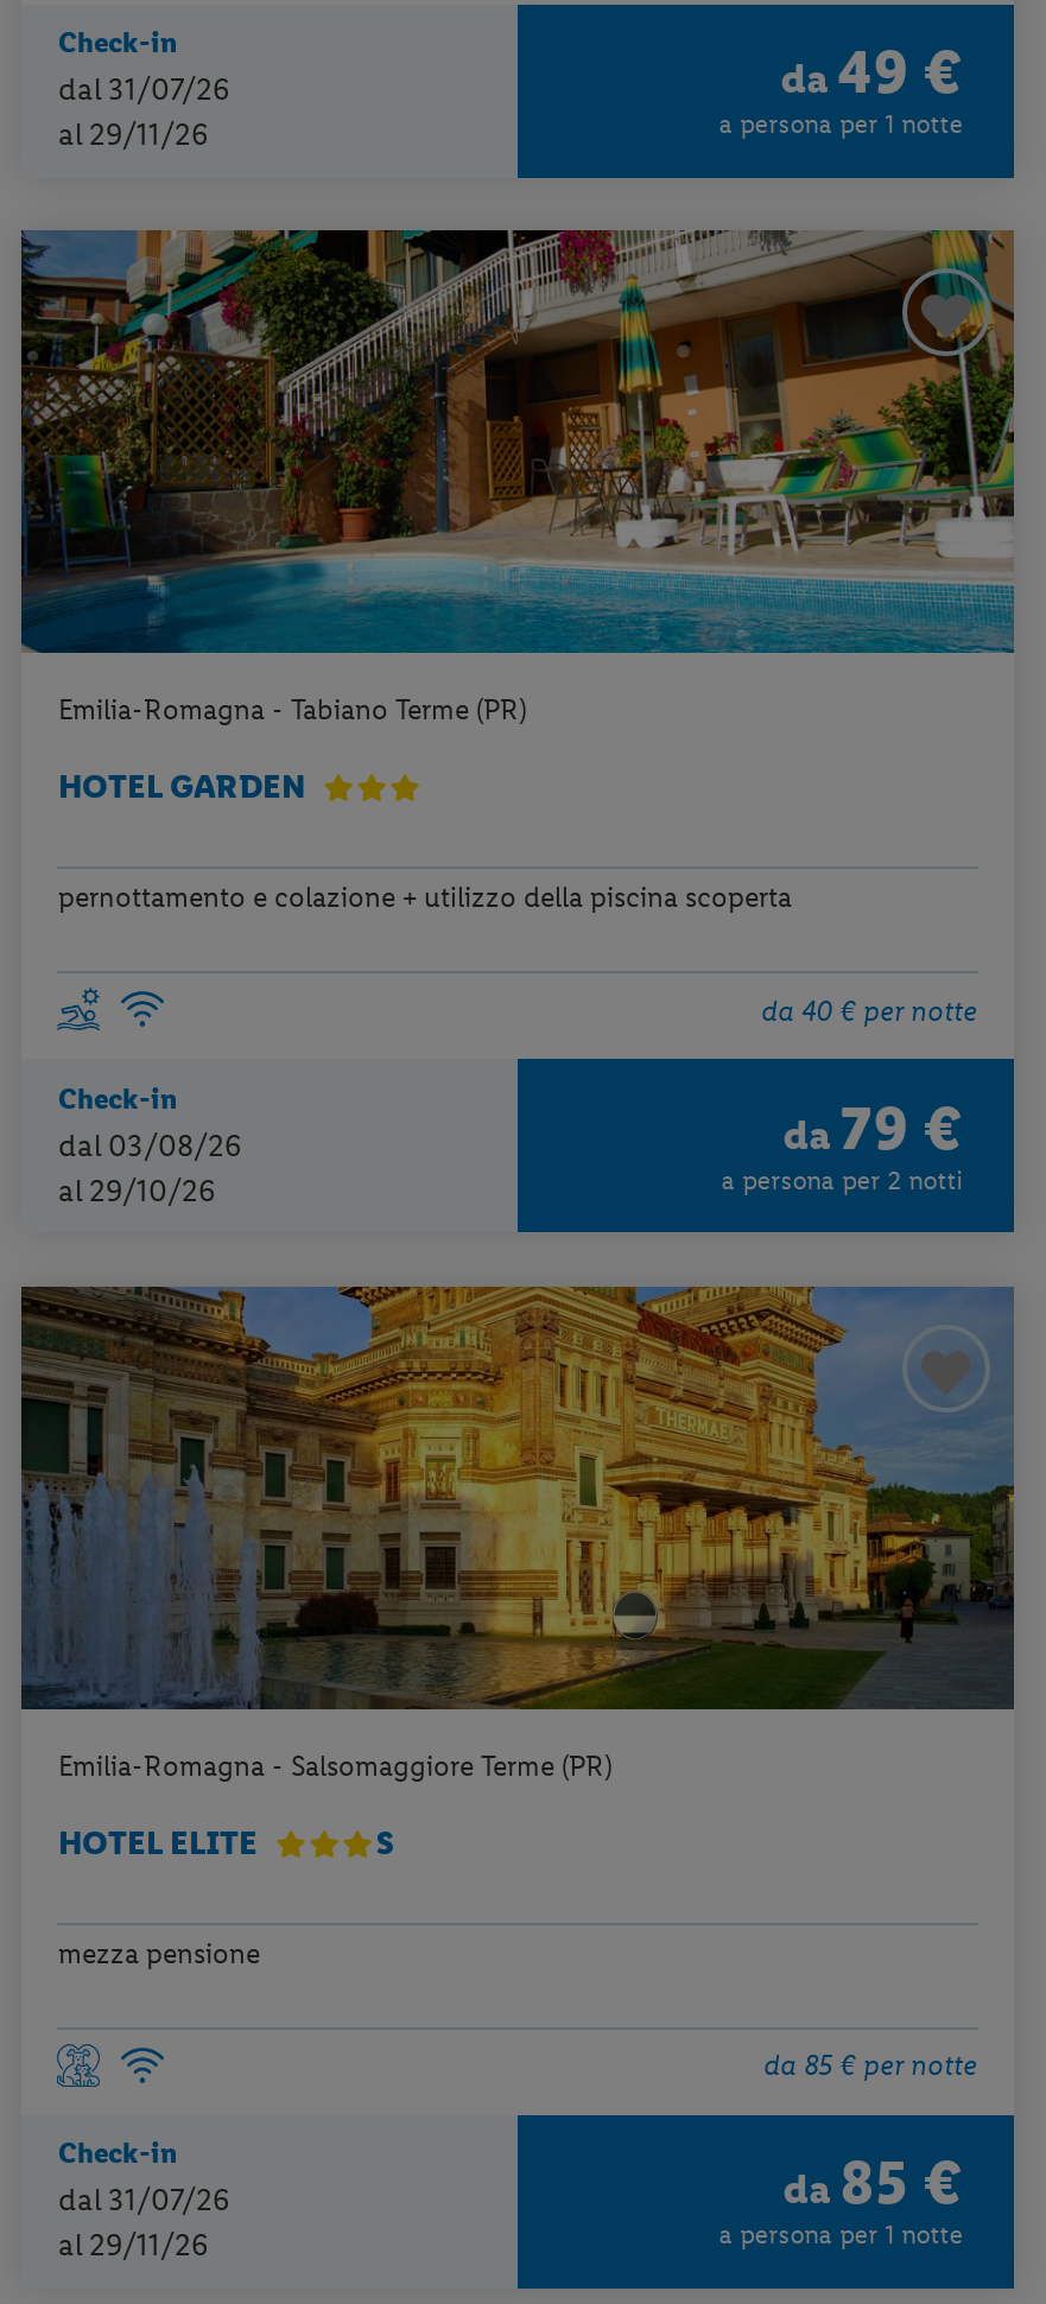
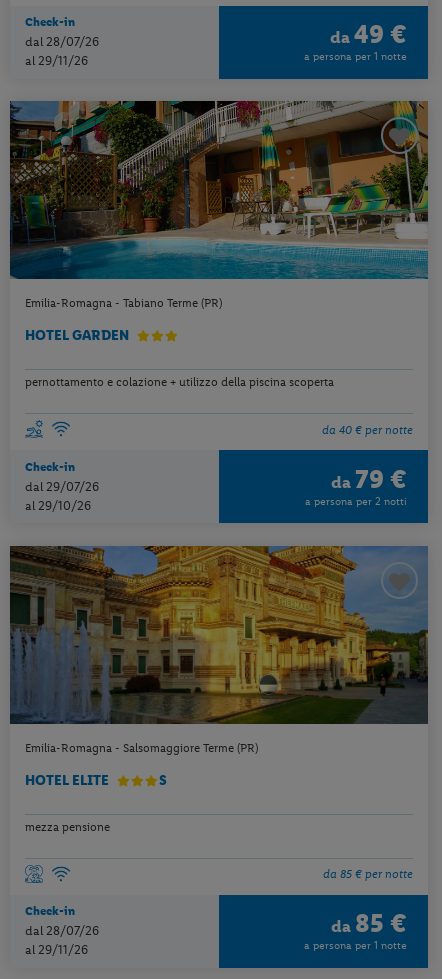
[58,71,229,107] dal 31/07/26 -> [25,34,99,49] dal 28/07/26
[58,1126,241,1162] dal 03/08/26 -> [25,478,99,493] dal 29/07/26
[58,2182,229,2218] dal 31/07/26 -> [25,923,99,938] dal 28/07/26

